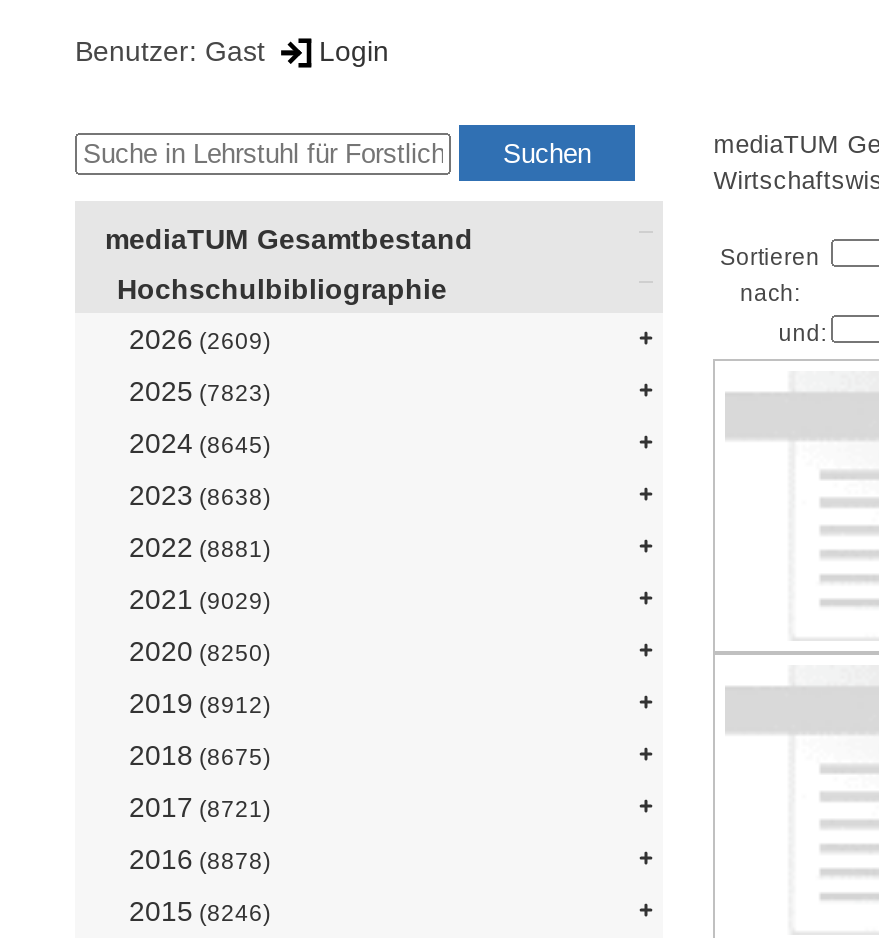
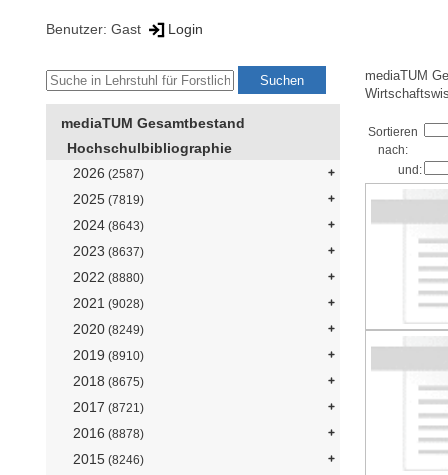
[129,324,271,356] 2026 (2609) -> [73,165,144,181] 2026 (2587)
[129,376,271,408] 2025 (7823) -> [73,191,144,207] 2025 (7819)
[129,428,271,460] 2024 (8645) -> [73,217,144,233] 2024 (8643)
[129,480,271,512] 2023 (8638) -> [73,243,144,259] 2023 (8637)
[129,532,271,564] 2022 (8881) -> [73,269,144,285] 2022 (8880)
[129,584,271,616] 2021 (9029) -> [73,295,144,311] 2021 (9028)
[129,636,271,668] 2020 (8250) -> [73,321,144,337] 2020 (8249)
[129,688,271,720] 2019 (8912) -> [73,347,144,363] 2019 (8910)

